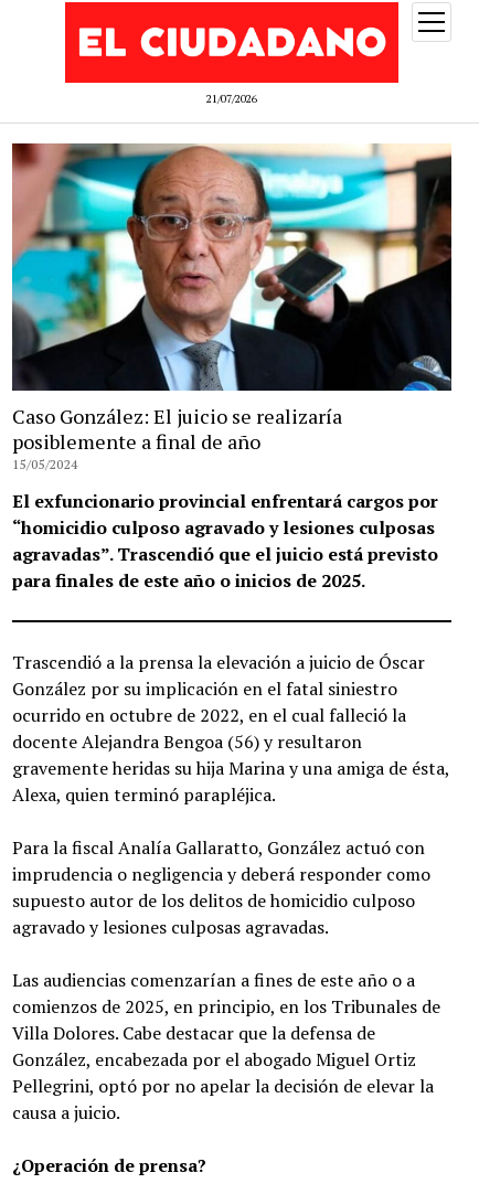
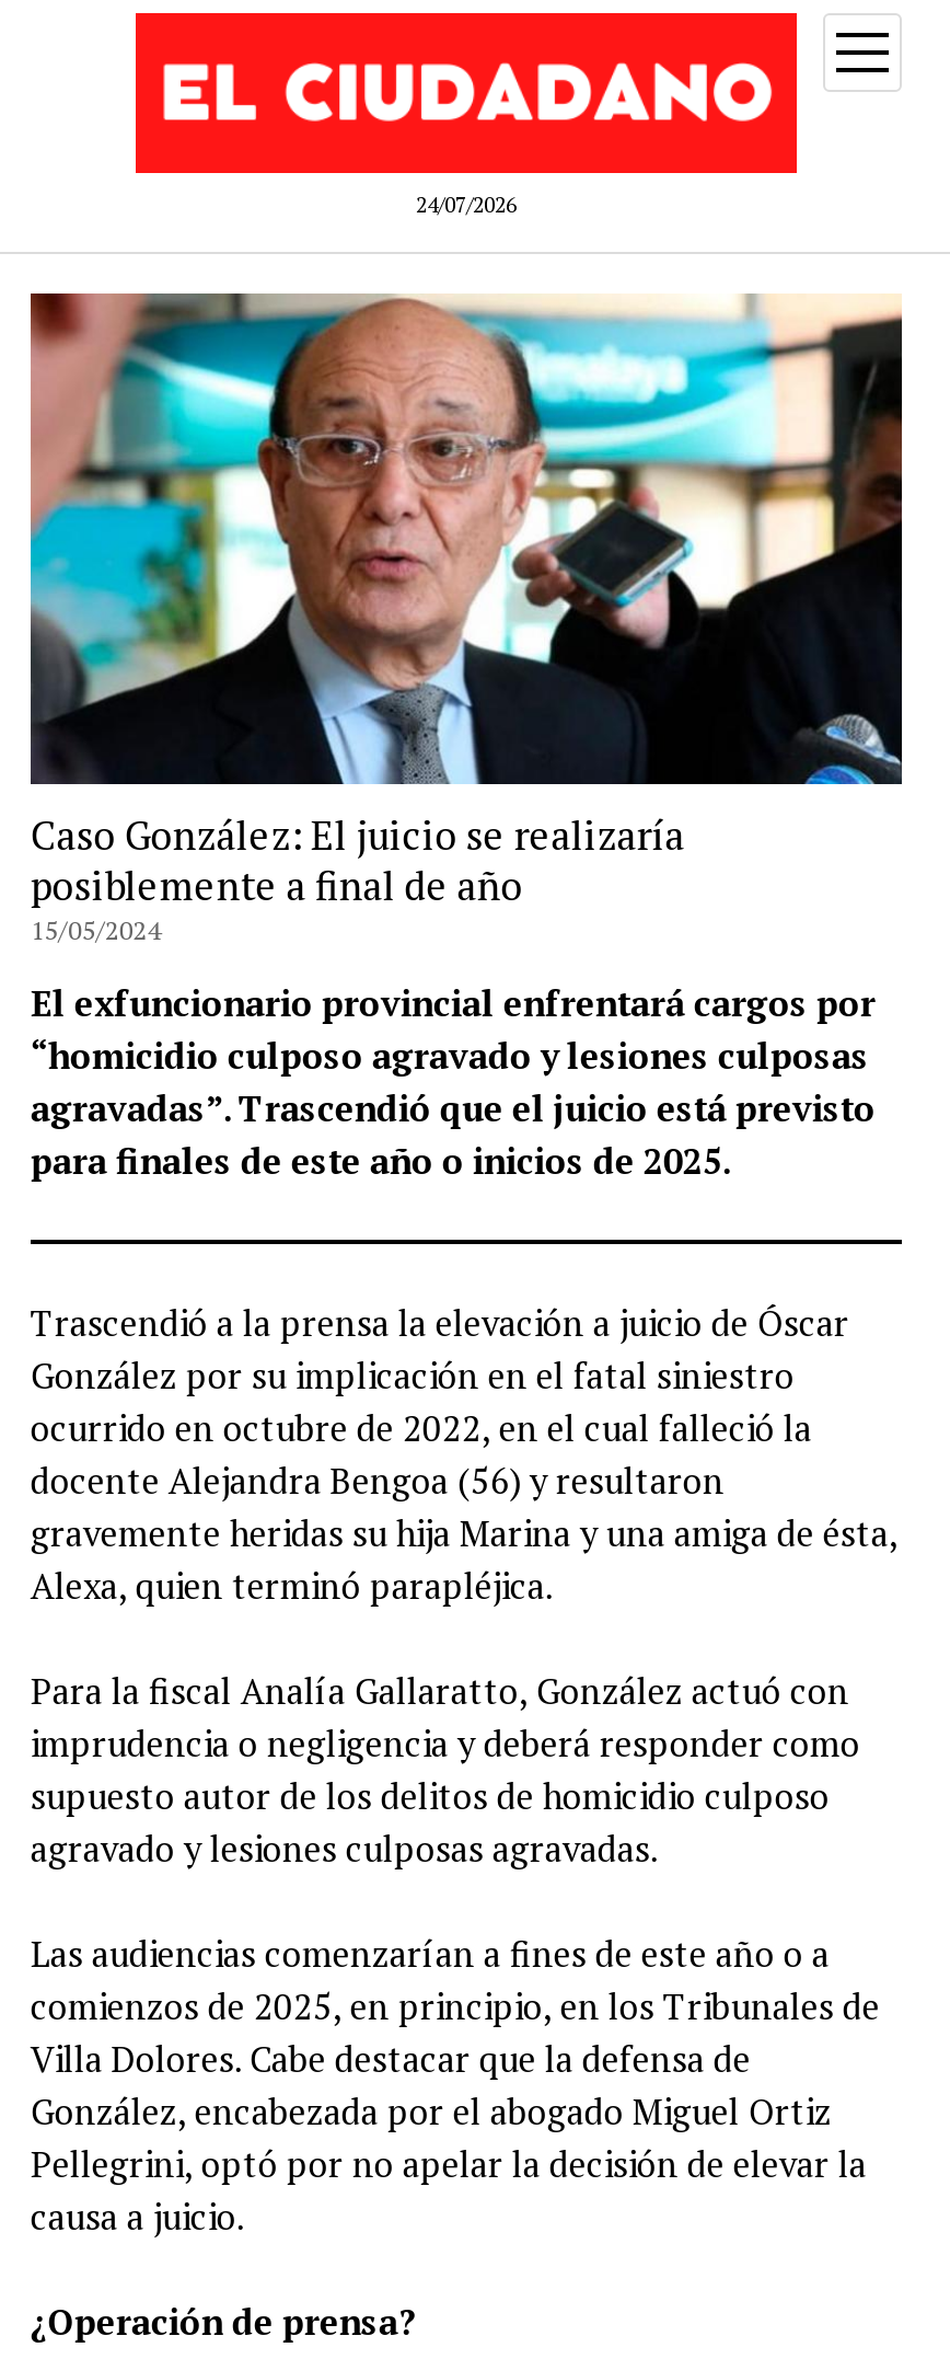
[206,91,257,105] 21/07/2026 -> [416,189,517,218] 24/07/2026

